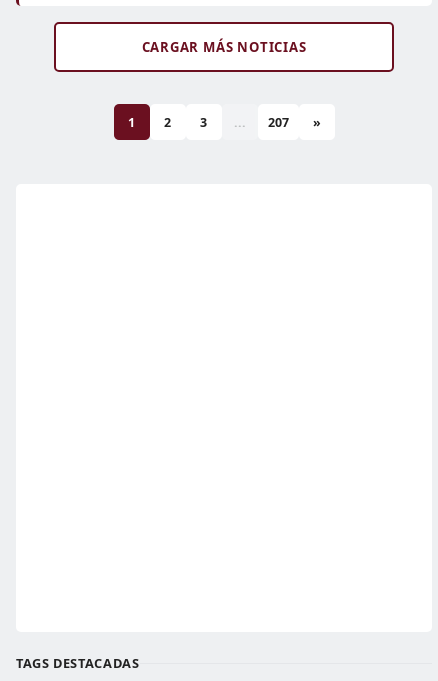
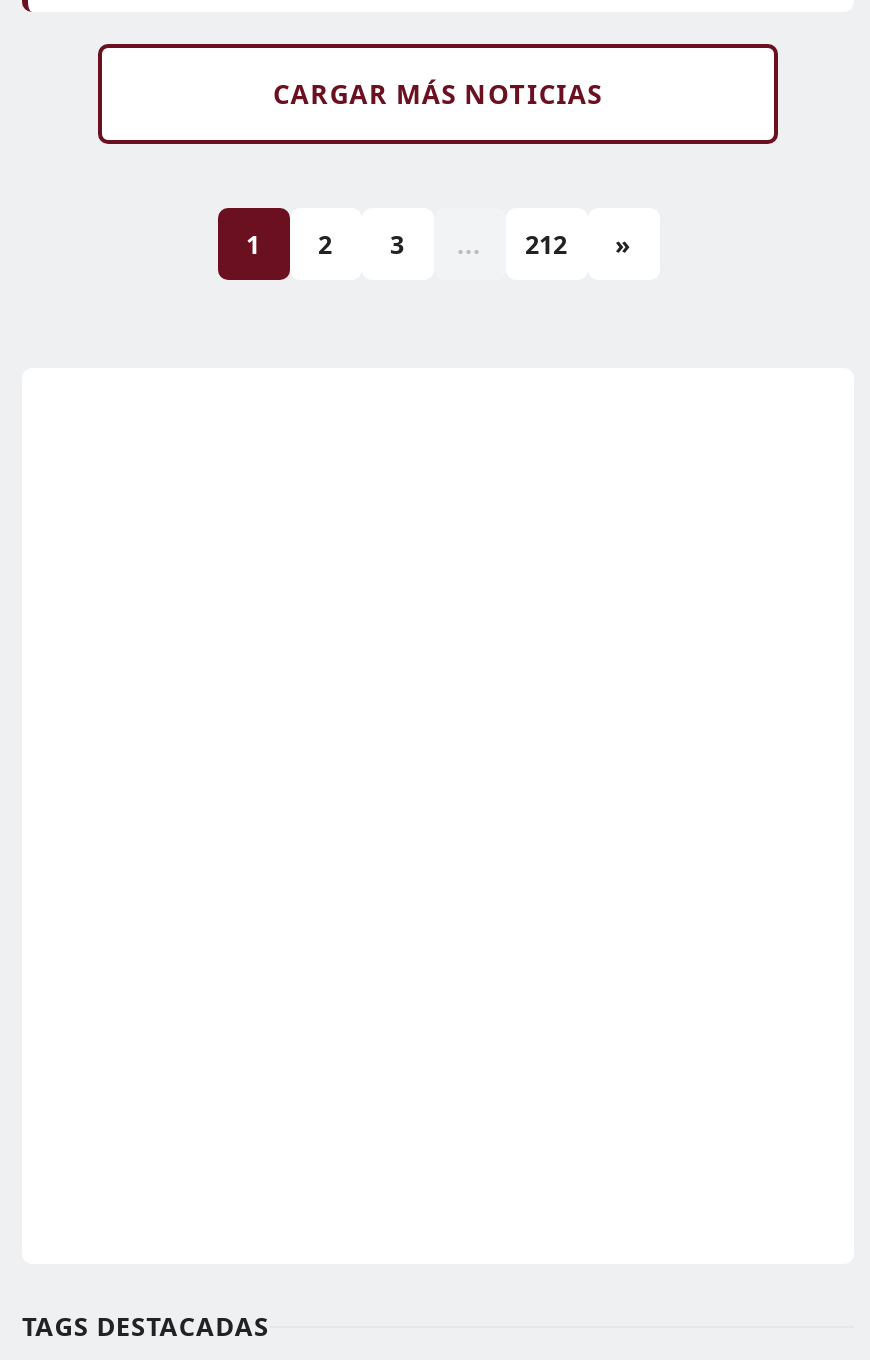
[267,113,288,130] 207 -> [525,227,567,261] 212

